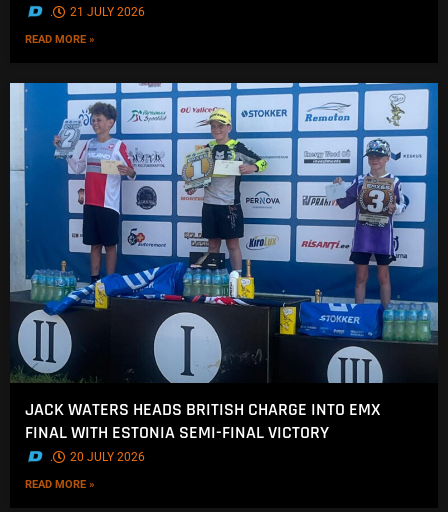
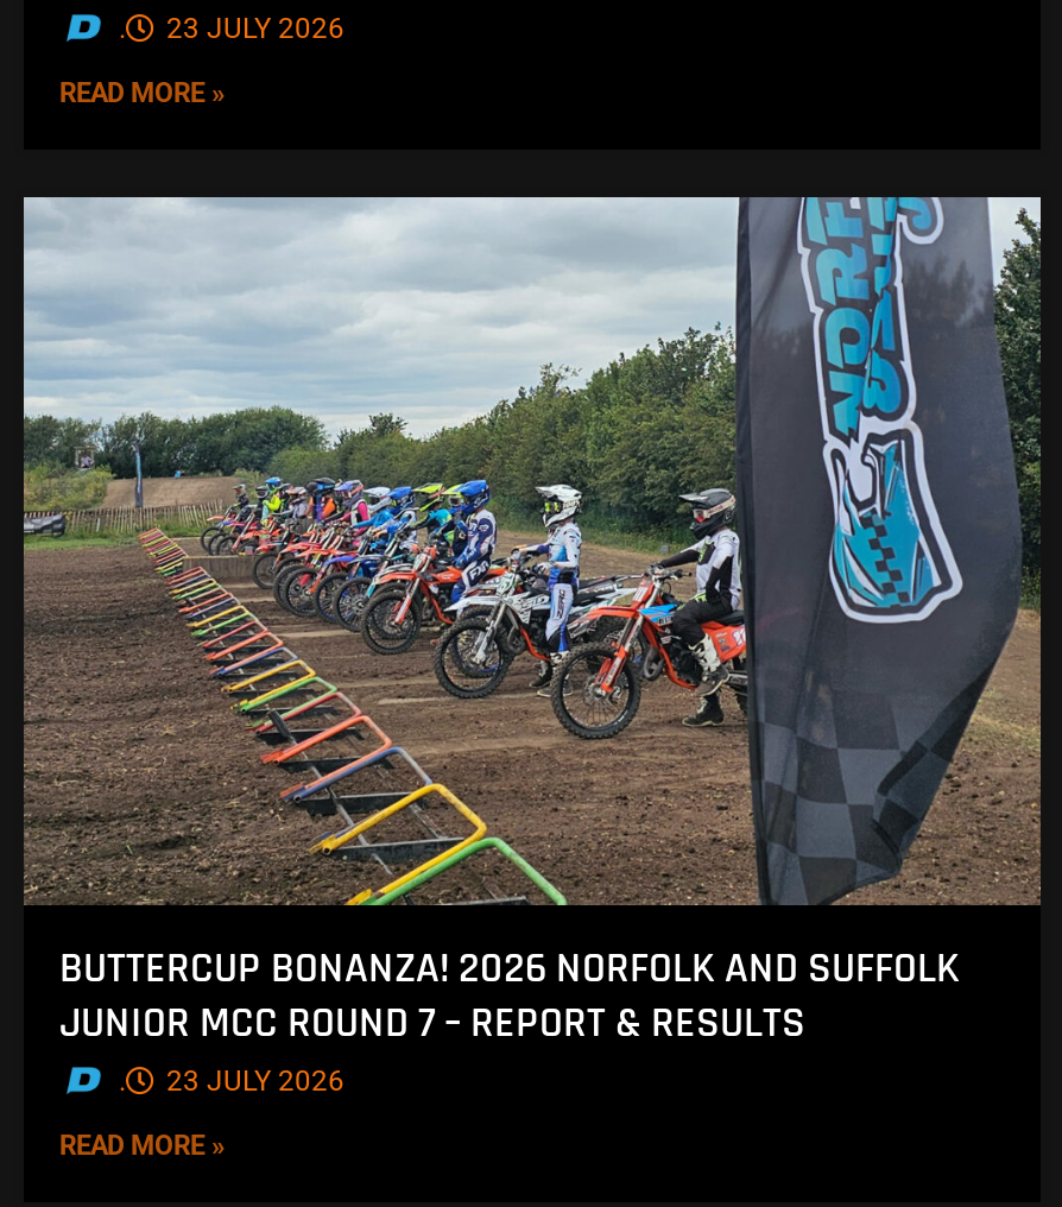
[70,5,145,19] 21 JULY 2026 -> [166,11,344,44] 23 JULY 2026
[9,82,439,444] [image] | JACK WATERS HEADS BRITISH CHARGE INTO EMX | FINAL WITH ESTONIA SEMI-FINAL VICTORY -> [21,194,1043,1051] [image] | BUTTERCUP BONANZA! 2026 NORFOLK AND SUFFOLK | JUNIOR MCC ROUND 7 – REPORT & RESULTS
[70,450,145,464] 20 JULY 2026 -> [166,1065,344,1099] 23 JULY 2026

